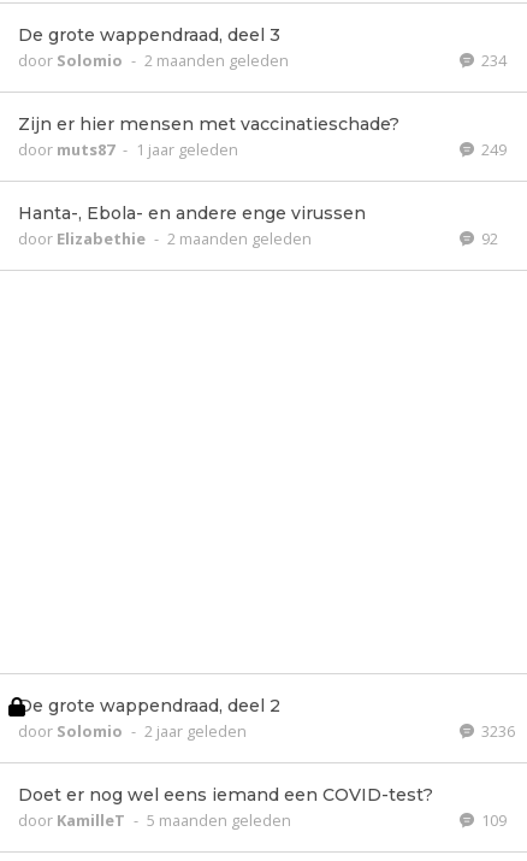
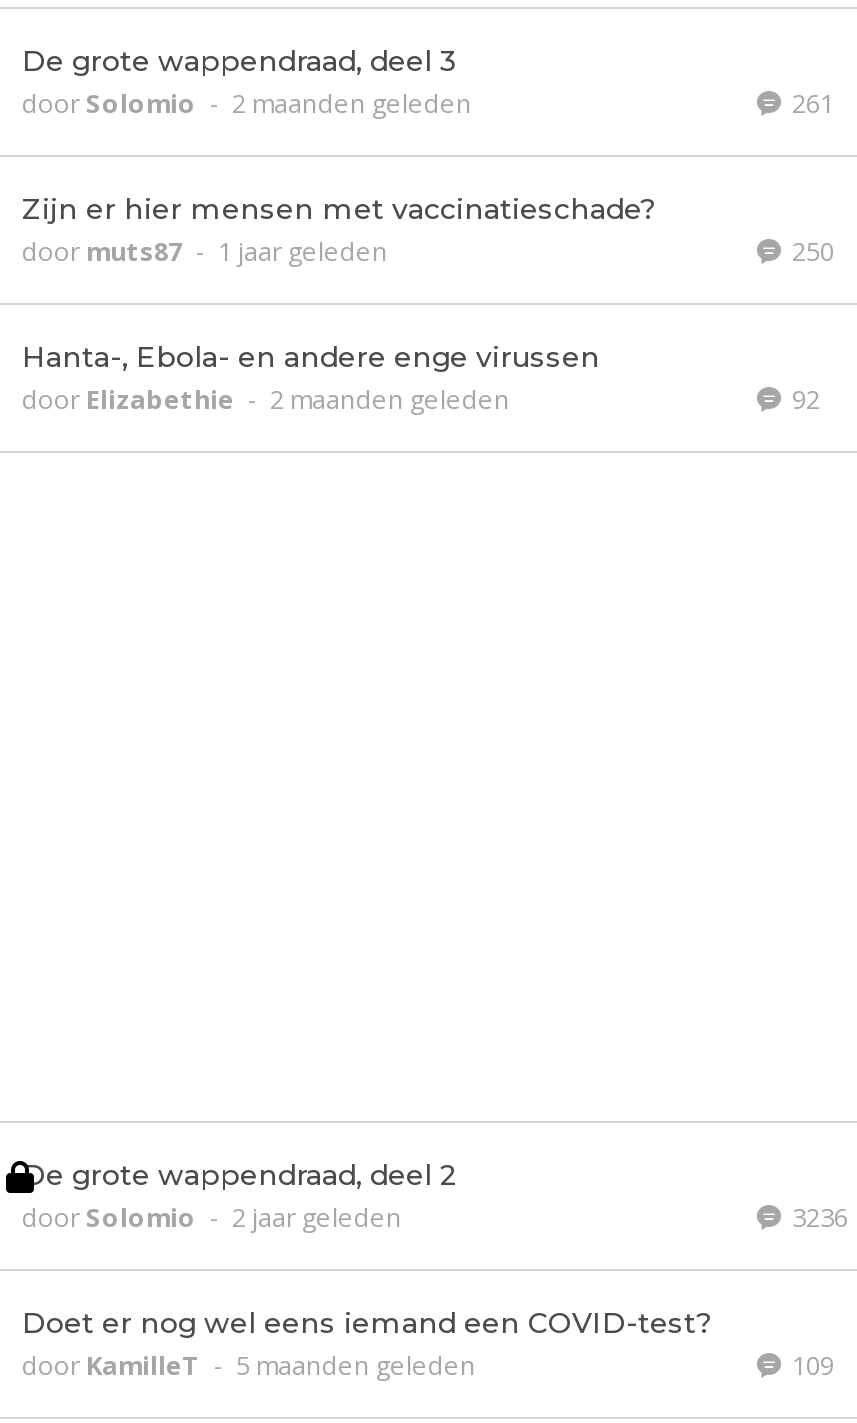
[478,49,506,71] 234 -> [786,85,834,121] 261
[478,138,506,160] 249 -> [786,233,834,269] 250

